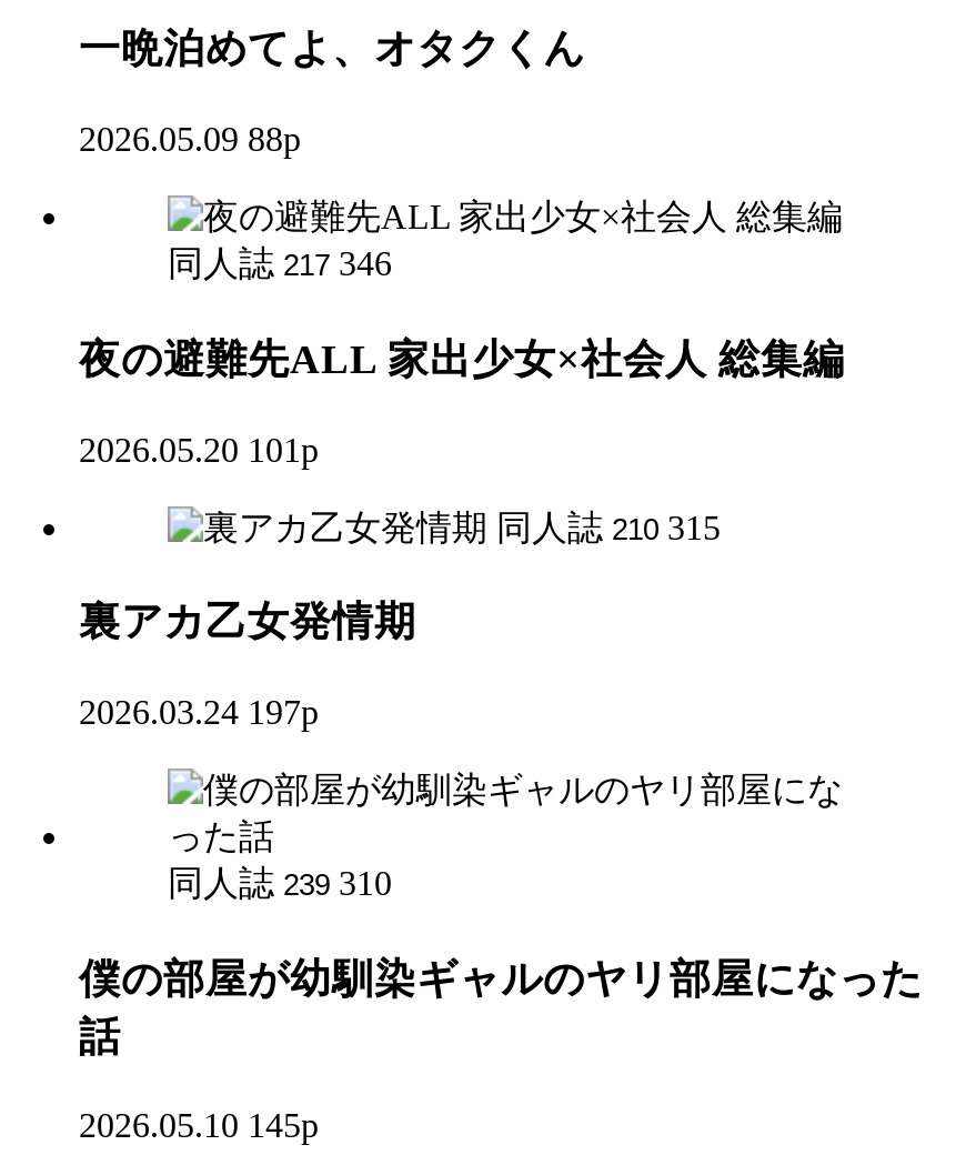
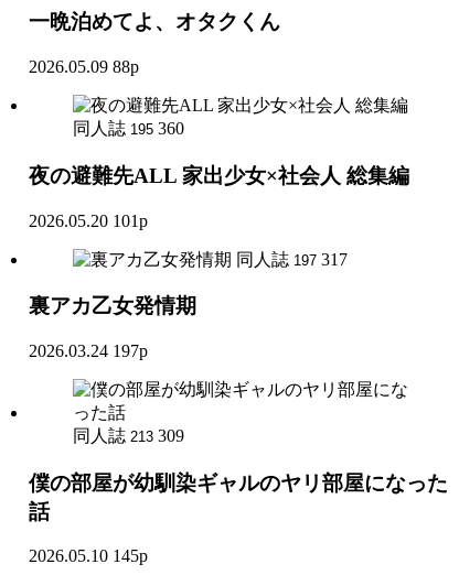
[168,245,392,282] 同人誌 217 346 -> [73,119,184,138] 同人誌 195 360
[496,508,721,545] 同人誌 210 315 -> [236,249,348,268] 同人誌 197 317
[168,864,392,902] 同人誌 239 310 -> [73,426,184,445] 同人誌 213 309

